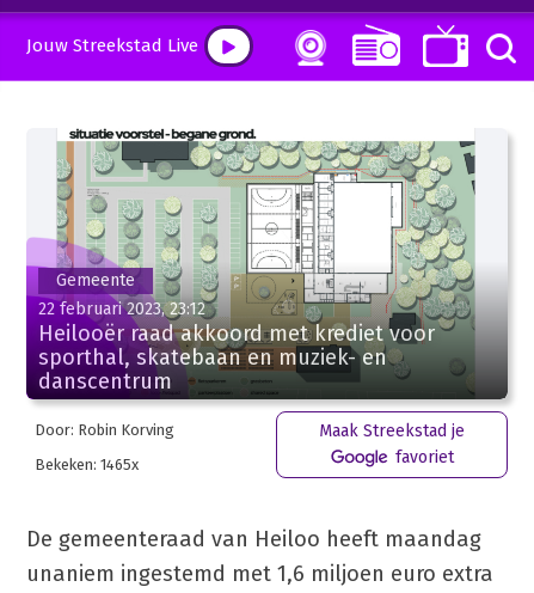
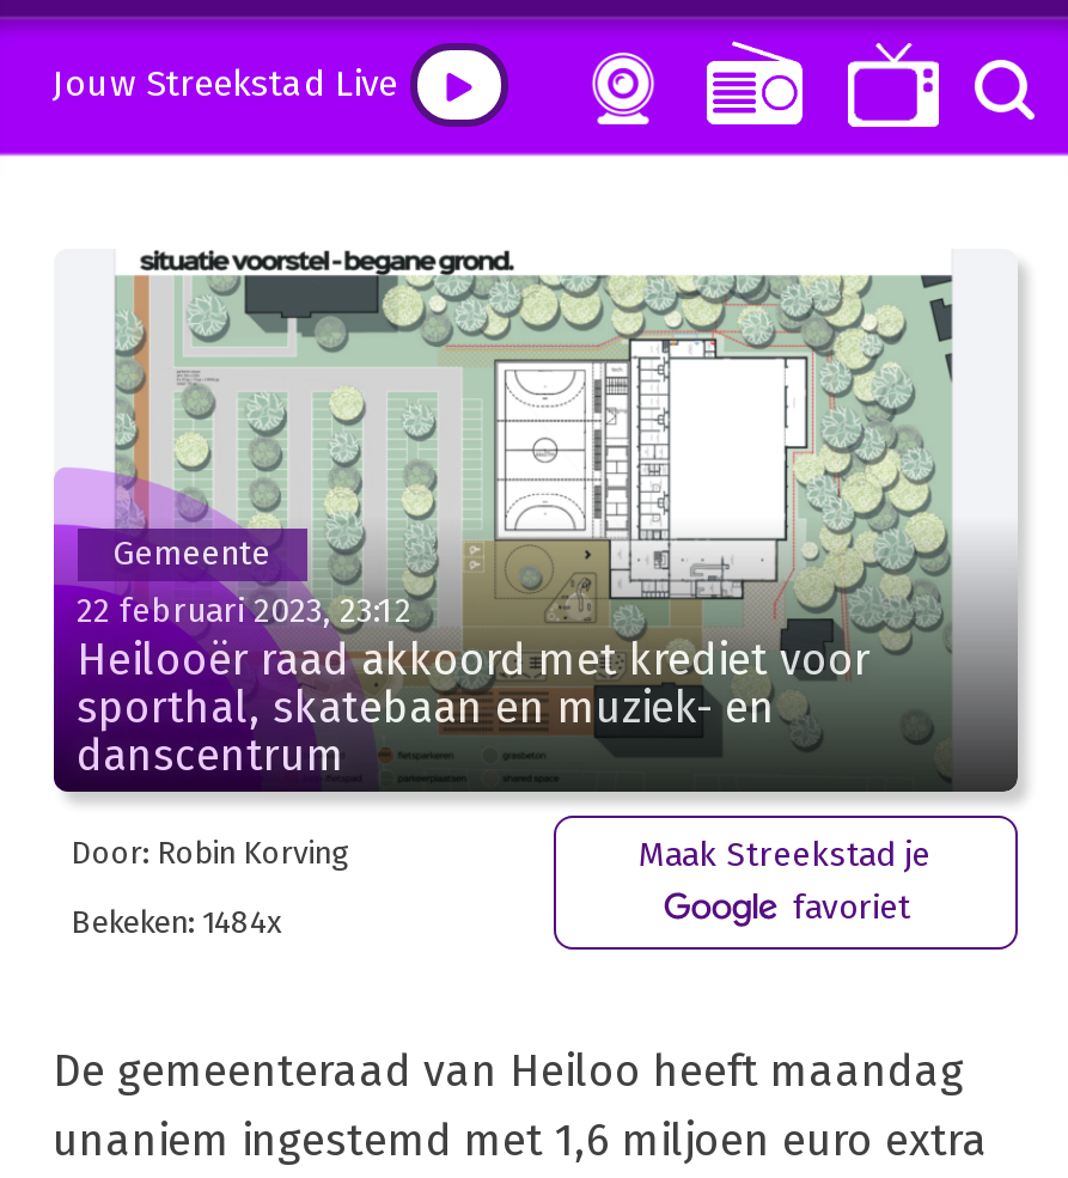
[35,455,139,473] Bekeken: 1465x -> [71,903,281,939] Bekeken: 1484x

